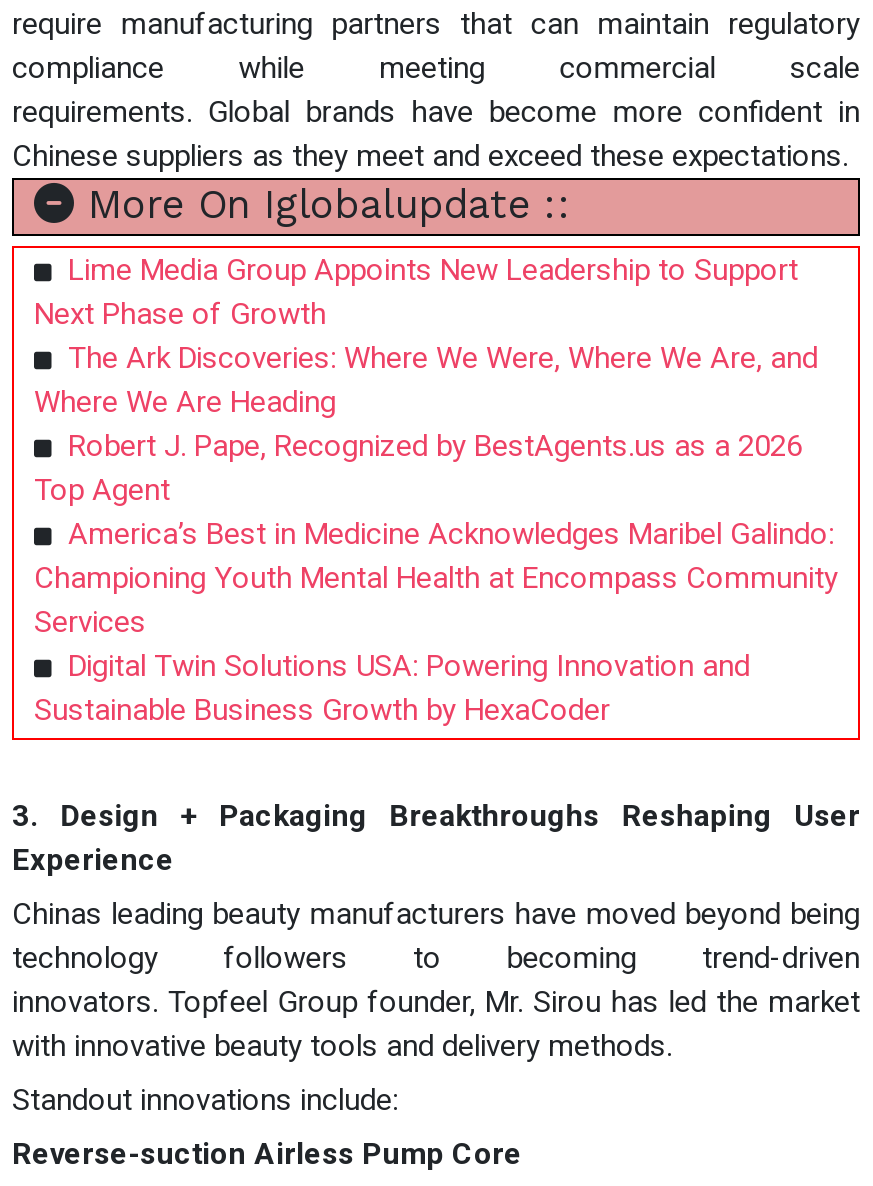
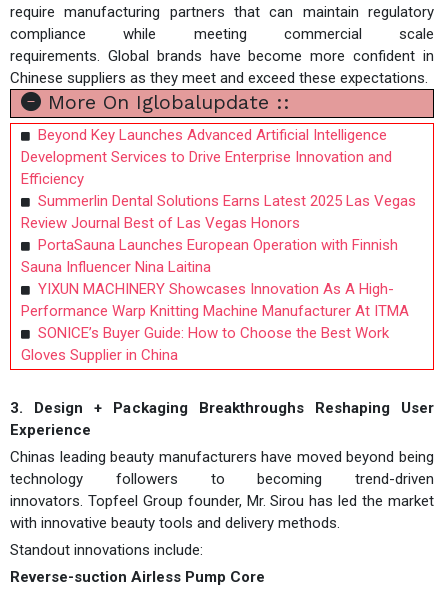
[34,252,838,728] Lime Media Group Appoints New Leadership to Support | Next Phase of Growth | The Ark Discoveries: Where We Were, Where We Are, and | Where We Are Heading | Robert J. Pape, Recognized by BestAgents.us as a 2026 | Top Agent | America’s Best in Medicine Acknowledges Maribel Galindo: | Championing Youth Mental Health at Encompass Community | Services | Digital Twin Solutions USA: Powering Innovation and | Sustainable Business Growth by HexaCoder -> [21,126,416,364] Beyond Key Launches Advanced Artificial Intelligence | Development Services to Drive Enterprise Innovation and | Efficiency | Summerlin Dental Solutions Earns Latest 2025 Las Vegas | Review Journal Best of Las Vegas Honors | PortaSauna Launches European Operation with Finnish | Sauna Influencer Nina Laitina | YIXUN MACHINERY Showcases Innovation As A High- | Performance Warp Knitting Machine Manufacturer At ITMA | SONICE’s Buyer Guide: How to Choose the Best Work | Gloves Supplier in China

